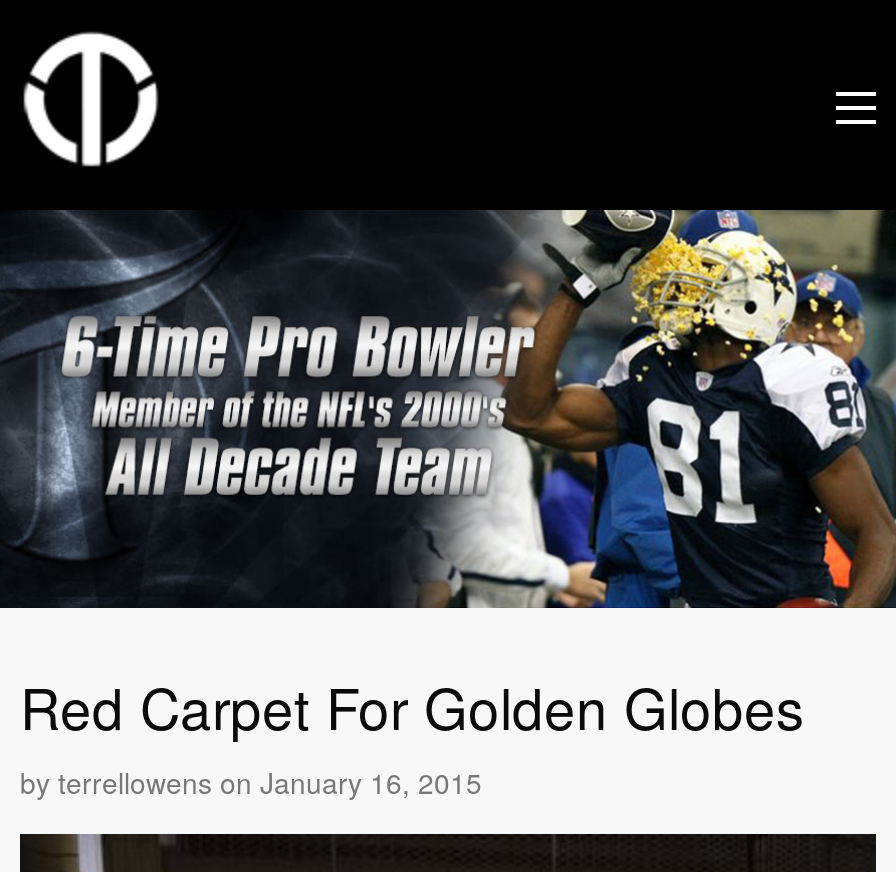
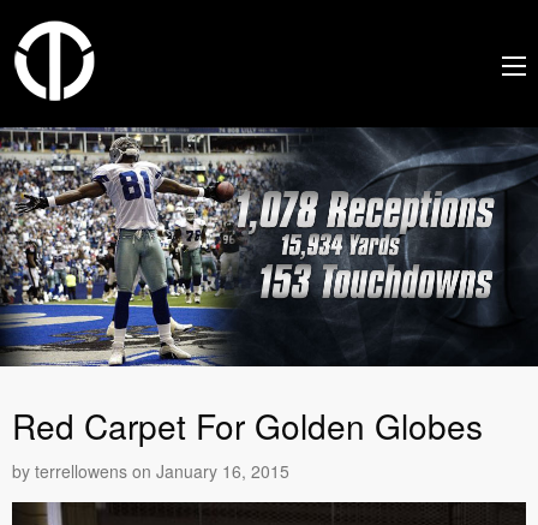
[6,208,890,610] [image] -> [4,126,534,368] [image]

